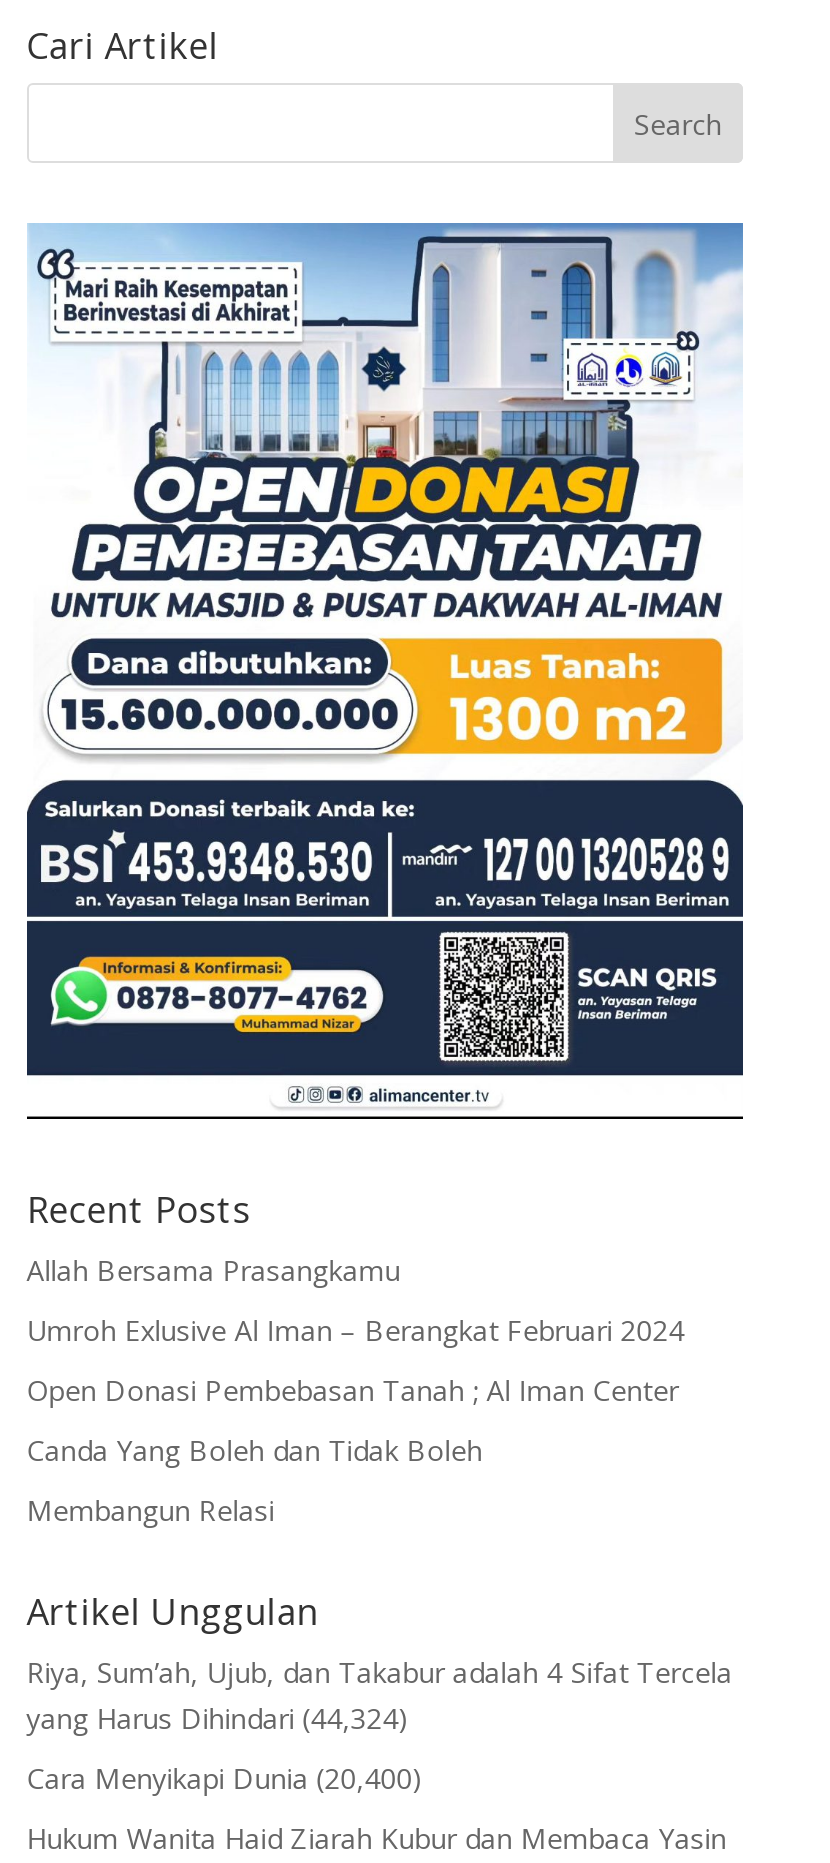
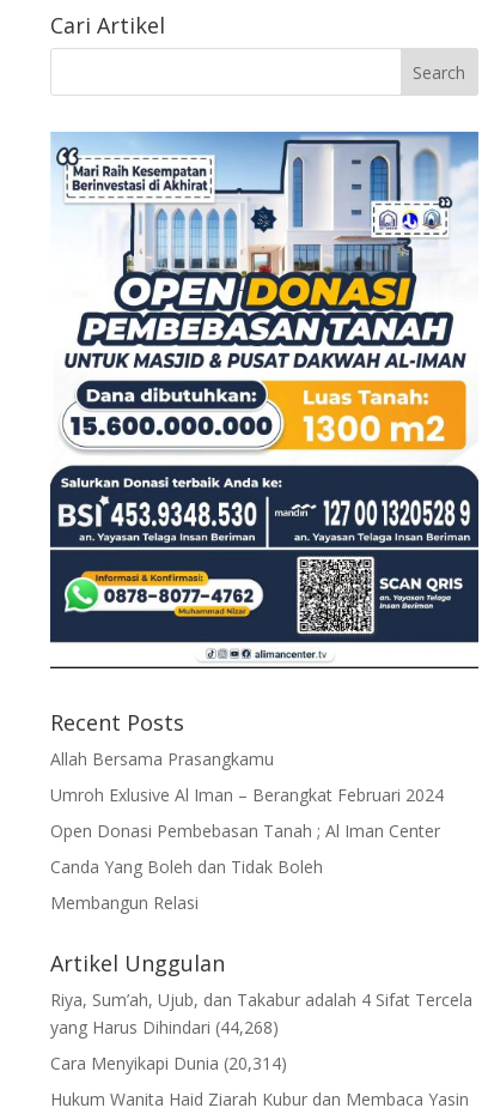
[27,1699,409,1737] yang Harus Dihindari (44,324) -> [50,1016,278,1039] yang Harus Dihindari (44,268)
[27,1759,423,1797] Cara Menyikapi Dunia (20,400) -> [50,1052,287,1075] Cara Menyikapi Dunia (20,314)

